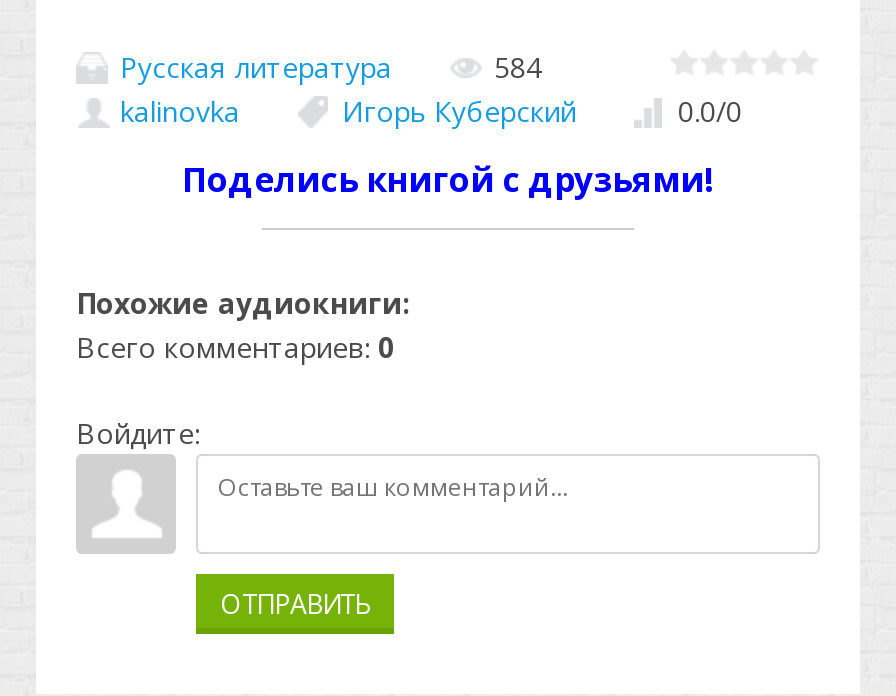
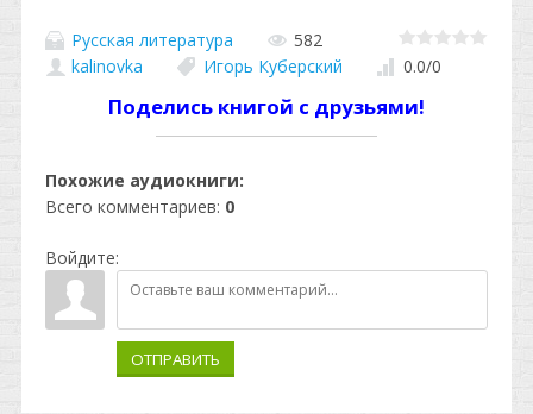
[494,48,542,86] 584 -> [294,29,322,51] 582

